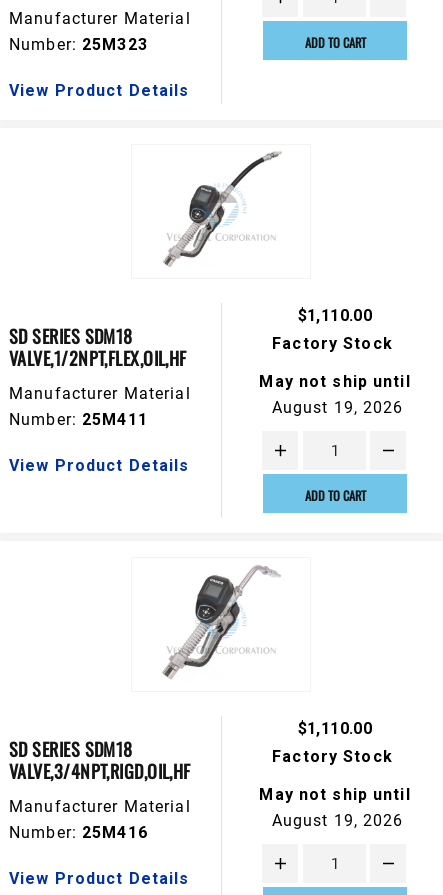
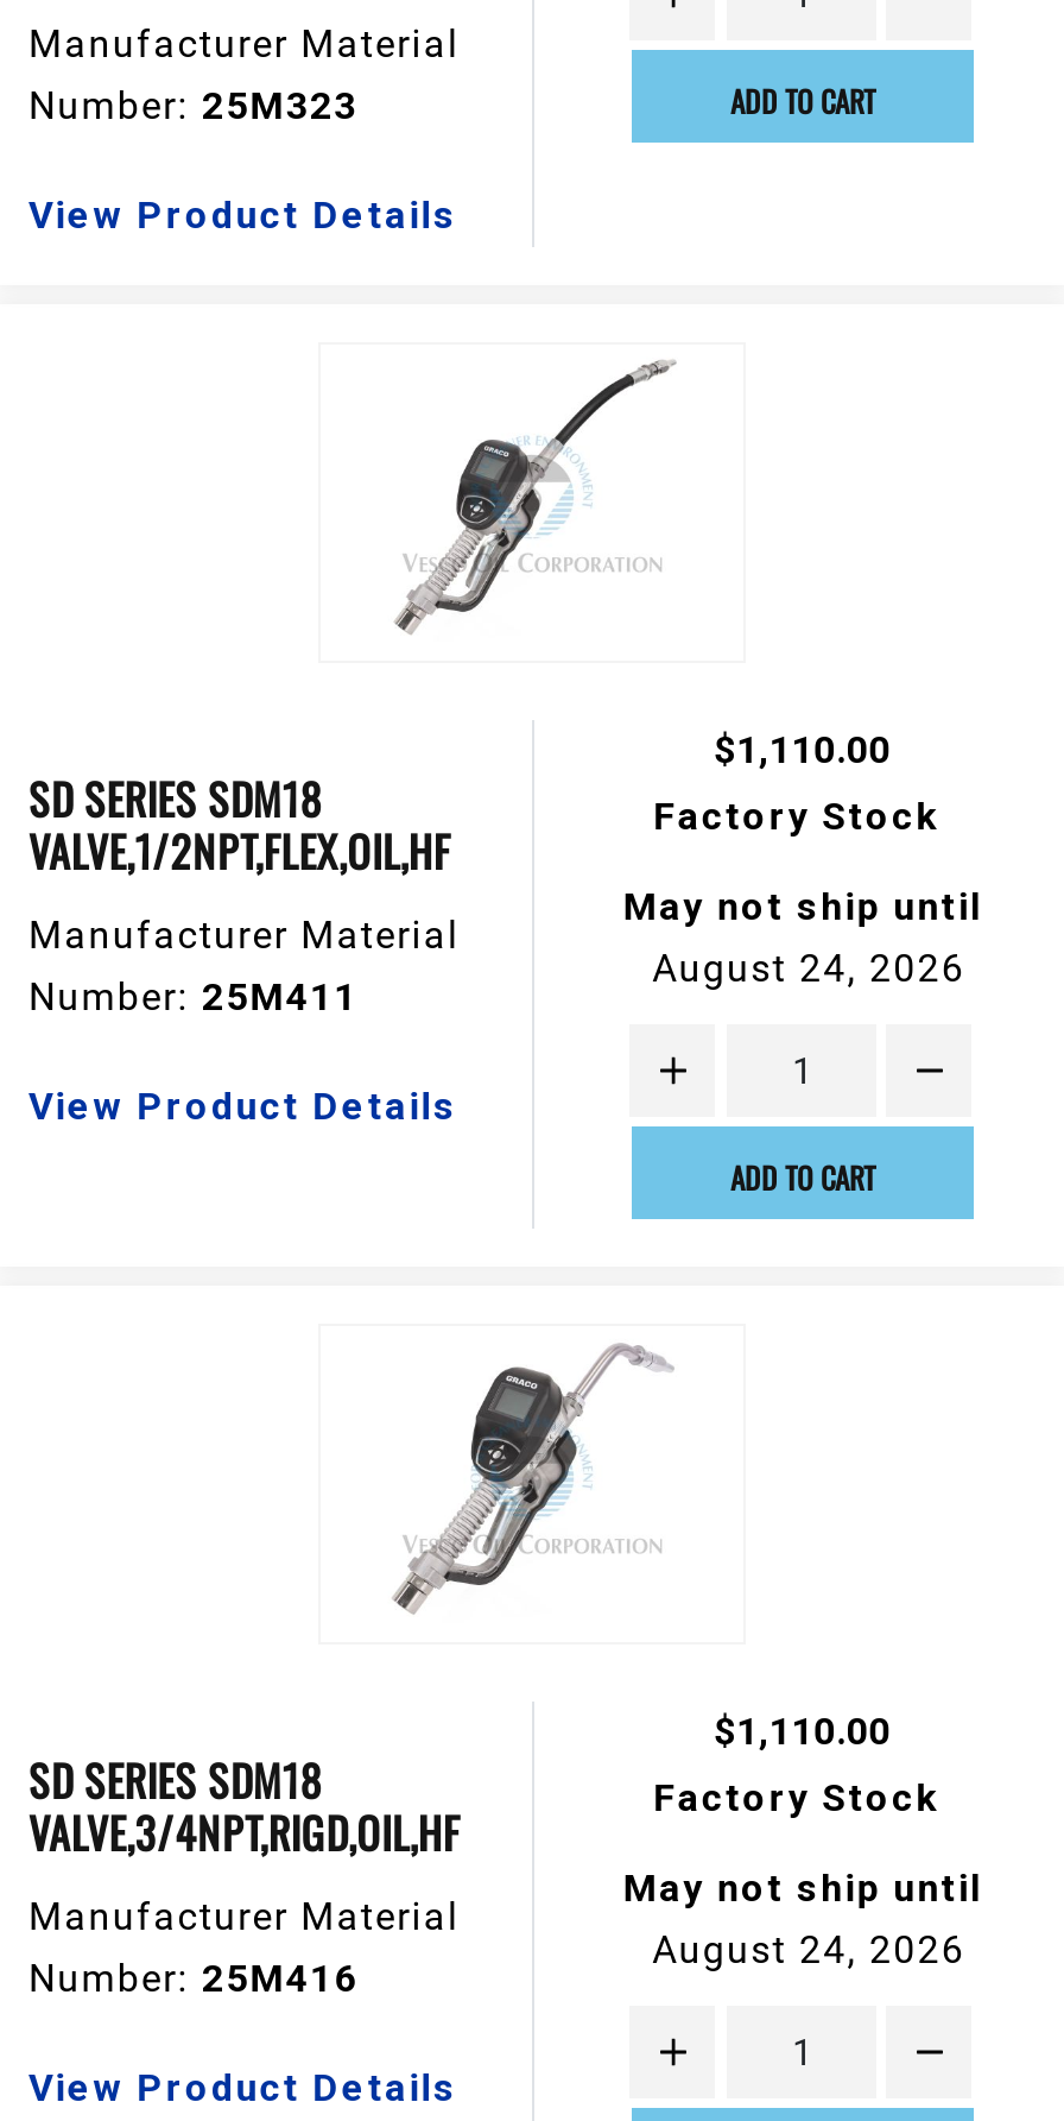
[272,398,403,417] August 19, 2026 -> [652,946,965,991] August 24, 2026
[272,811,403,830] August 19, 2026 -> [652,1927,965,1972] August 24, 2026

